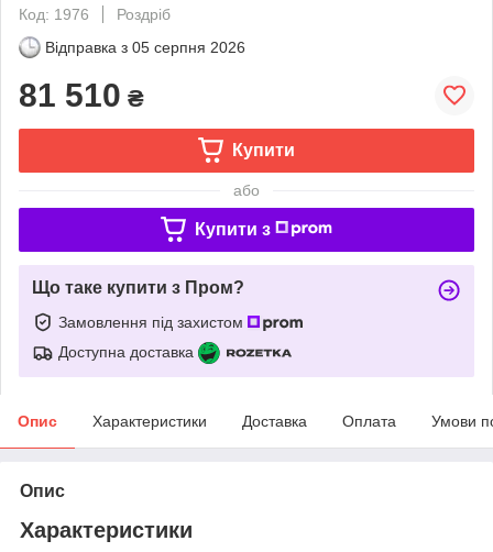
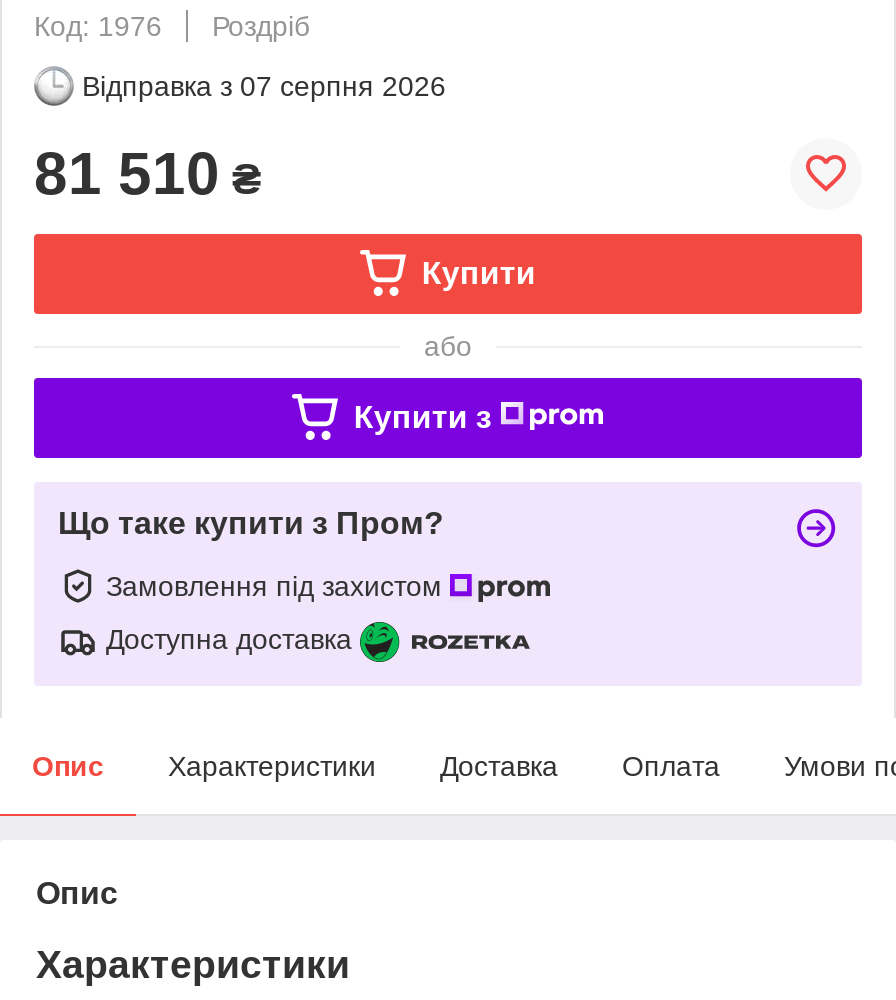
[45,38,245,56] Відправка з 05 серпня 2026 -> [82,70,446,102] Відправка з 07 серпня 2026

